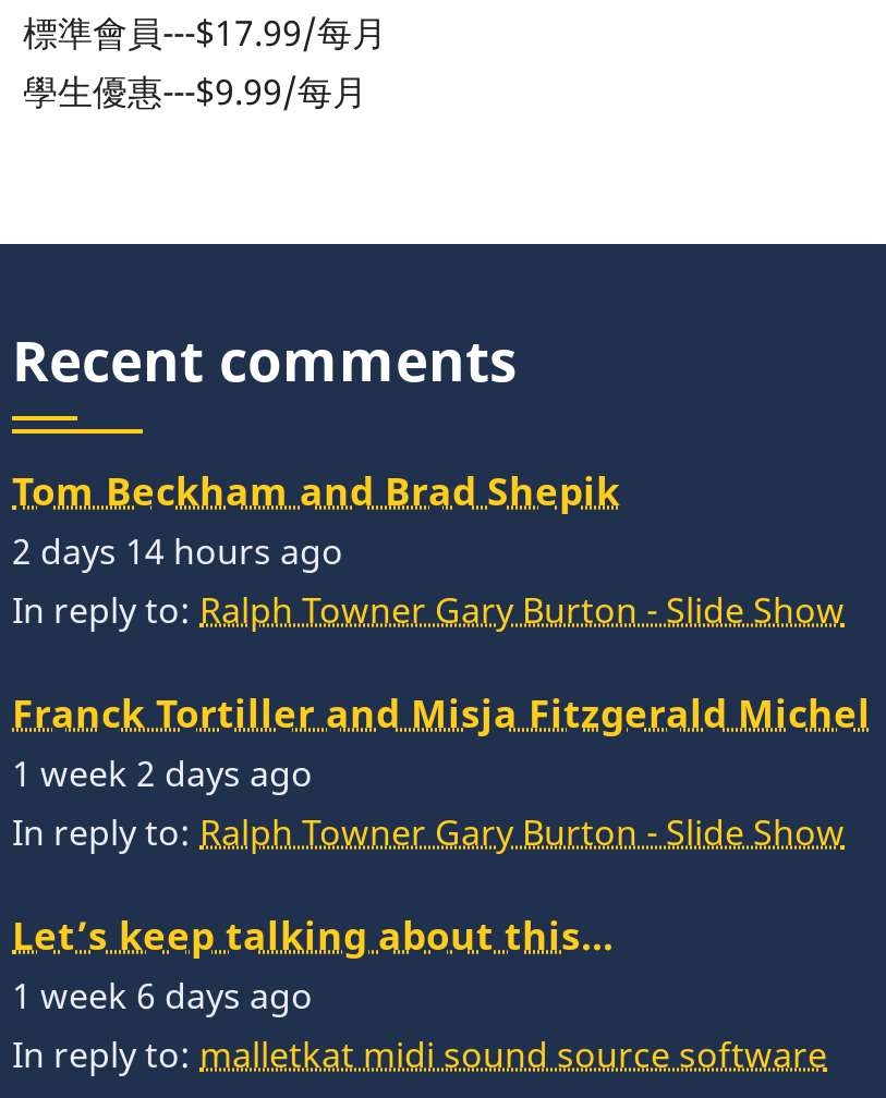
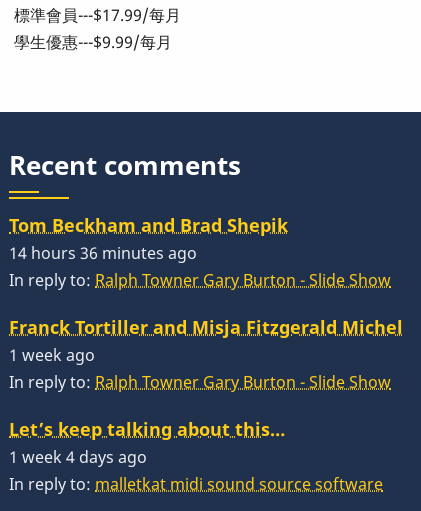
[12,527,343,575] 2 days 14 hours ago -> [9,242,197,264] 14 hours 36 minutes ago
[12,750,313,798] 1 week 2 days ago -> [9,344,95,366] 1 week ago
[12,973,313,1020] 1 week 6 days ago -> [9,446,147,468] 1 week 4 days ago

